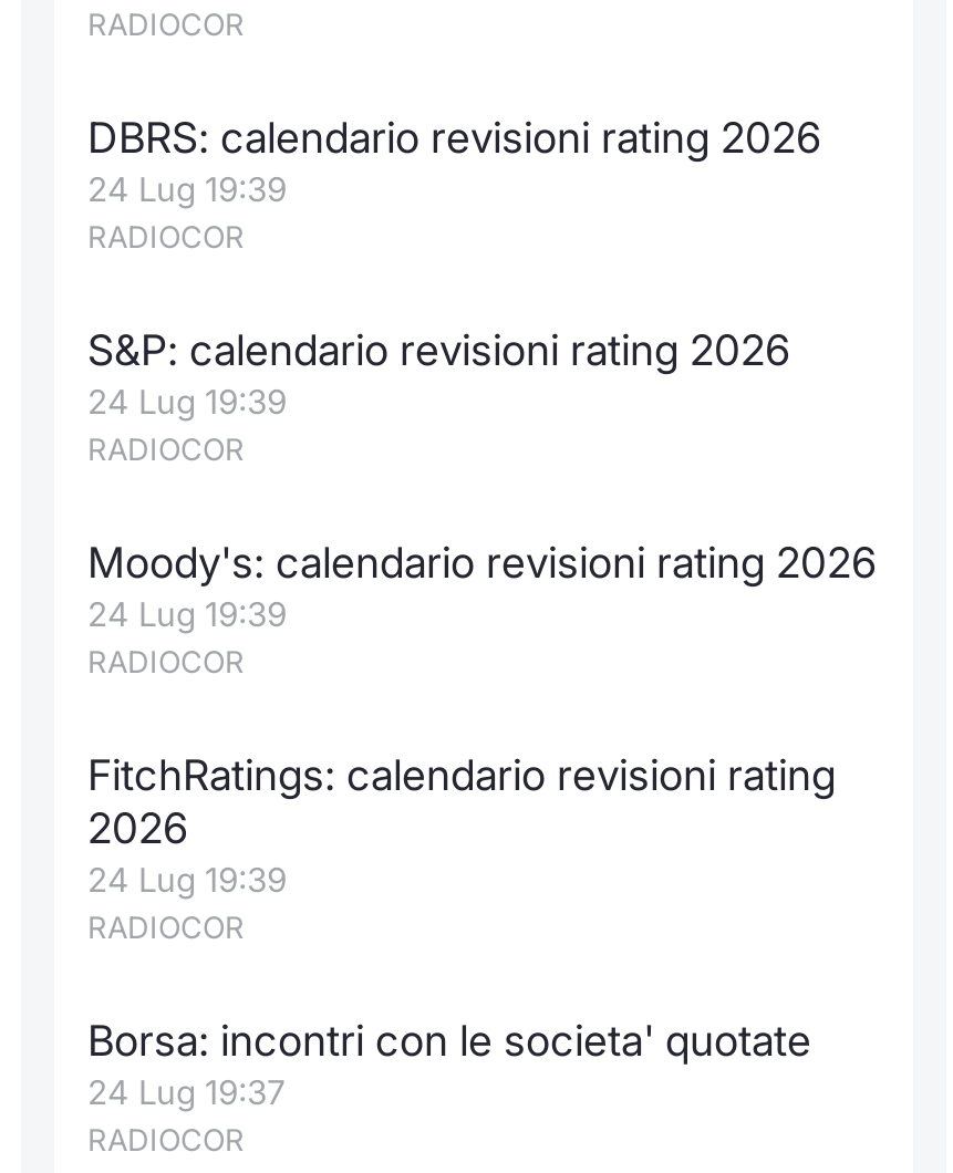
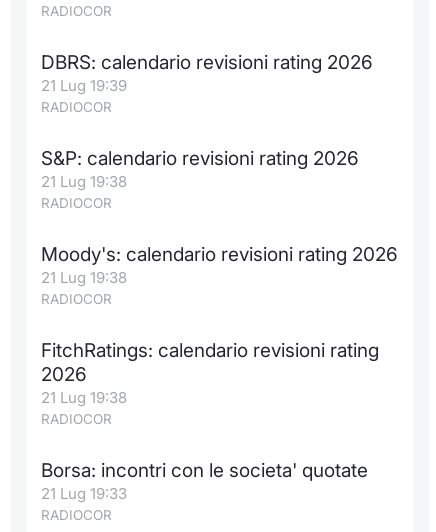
[87,168,287,210] 24 Lug 19:39 -> [41,76,127,95] 21 Lug 19:39
[87,381,287,423] 24 Lug 19:39 -> [41,172,127,191] 21 Lug 19:38
[87,593,287,635] 24 Lug 19:39 -> [41,268,127,287] 21 Lug 19:38
[87,859,287,901] 24 Lug 19:39 -> [41,388,127,407] 21 Lug 19:38
[87,1071,284,1113] 24 Lug 19:37 -> [41,484,127,503] 21 Lug 19:33

